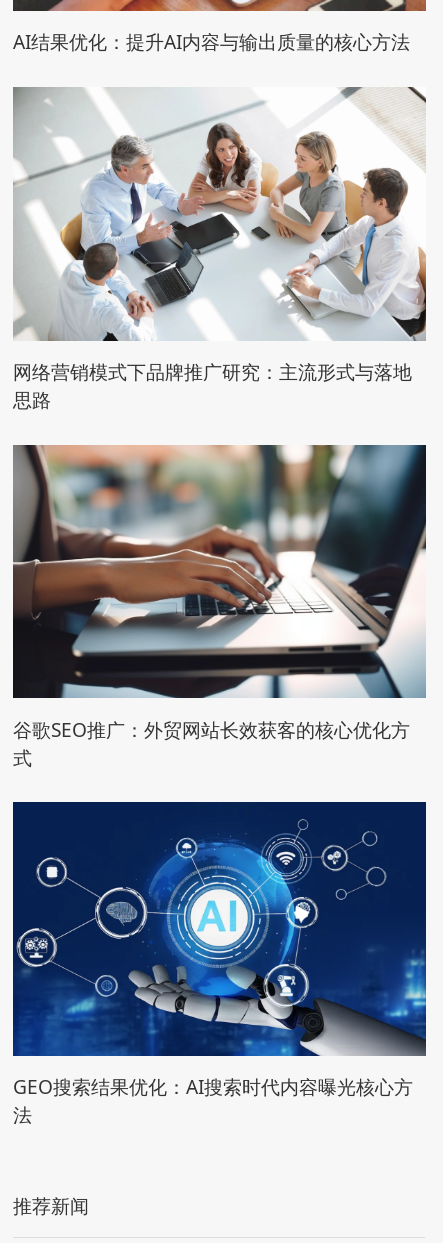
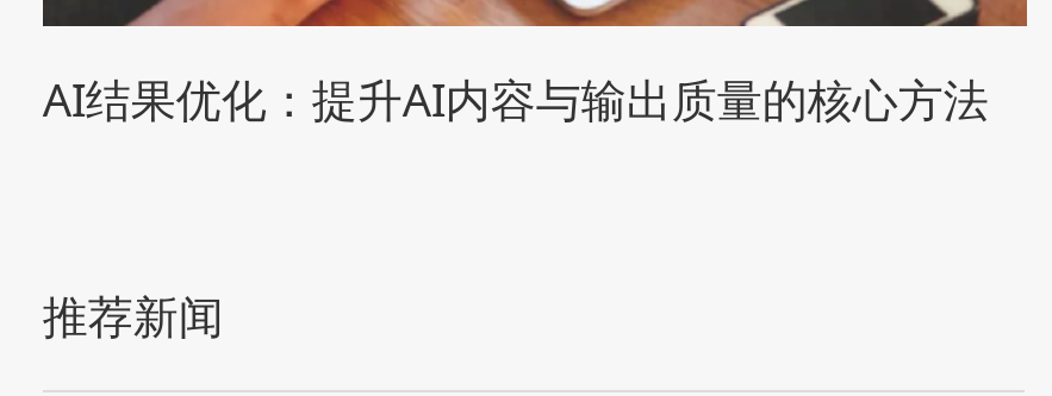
[13,86,427,413] [image] | 网络营销模式下品牌推广研究：主流形式与落地 | 思路 -> none
[13,444,427,771] [image] | 谷歌SEO推广：外贸网站长效获客的核心优化方 | 式 -> none
[12,801,427,1128] [image] | GEO搜索结果优化：AI搜索时代内容曝光核心方 | 法 -> none

